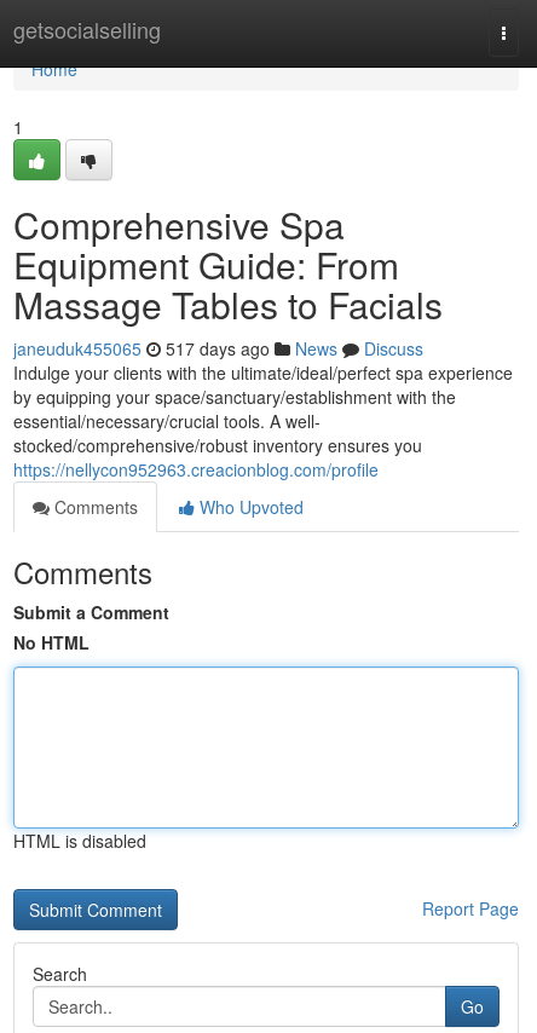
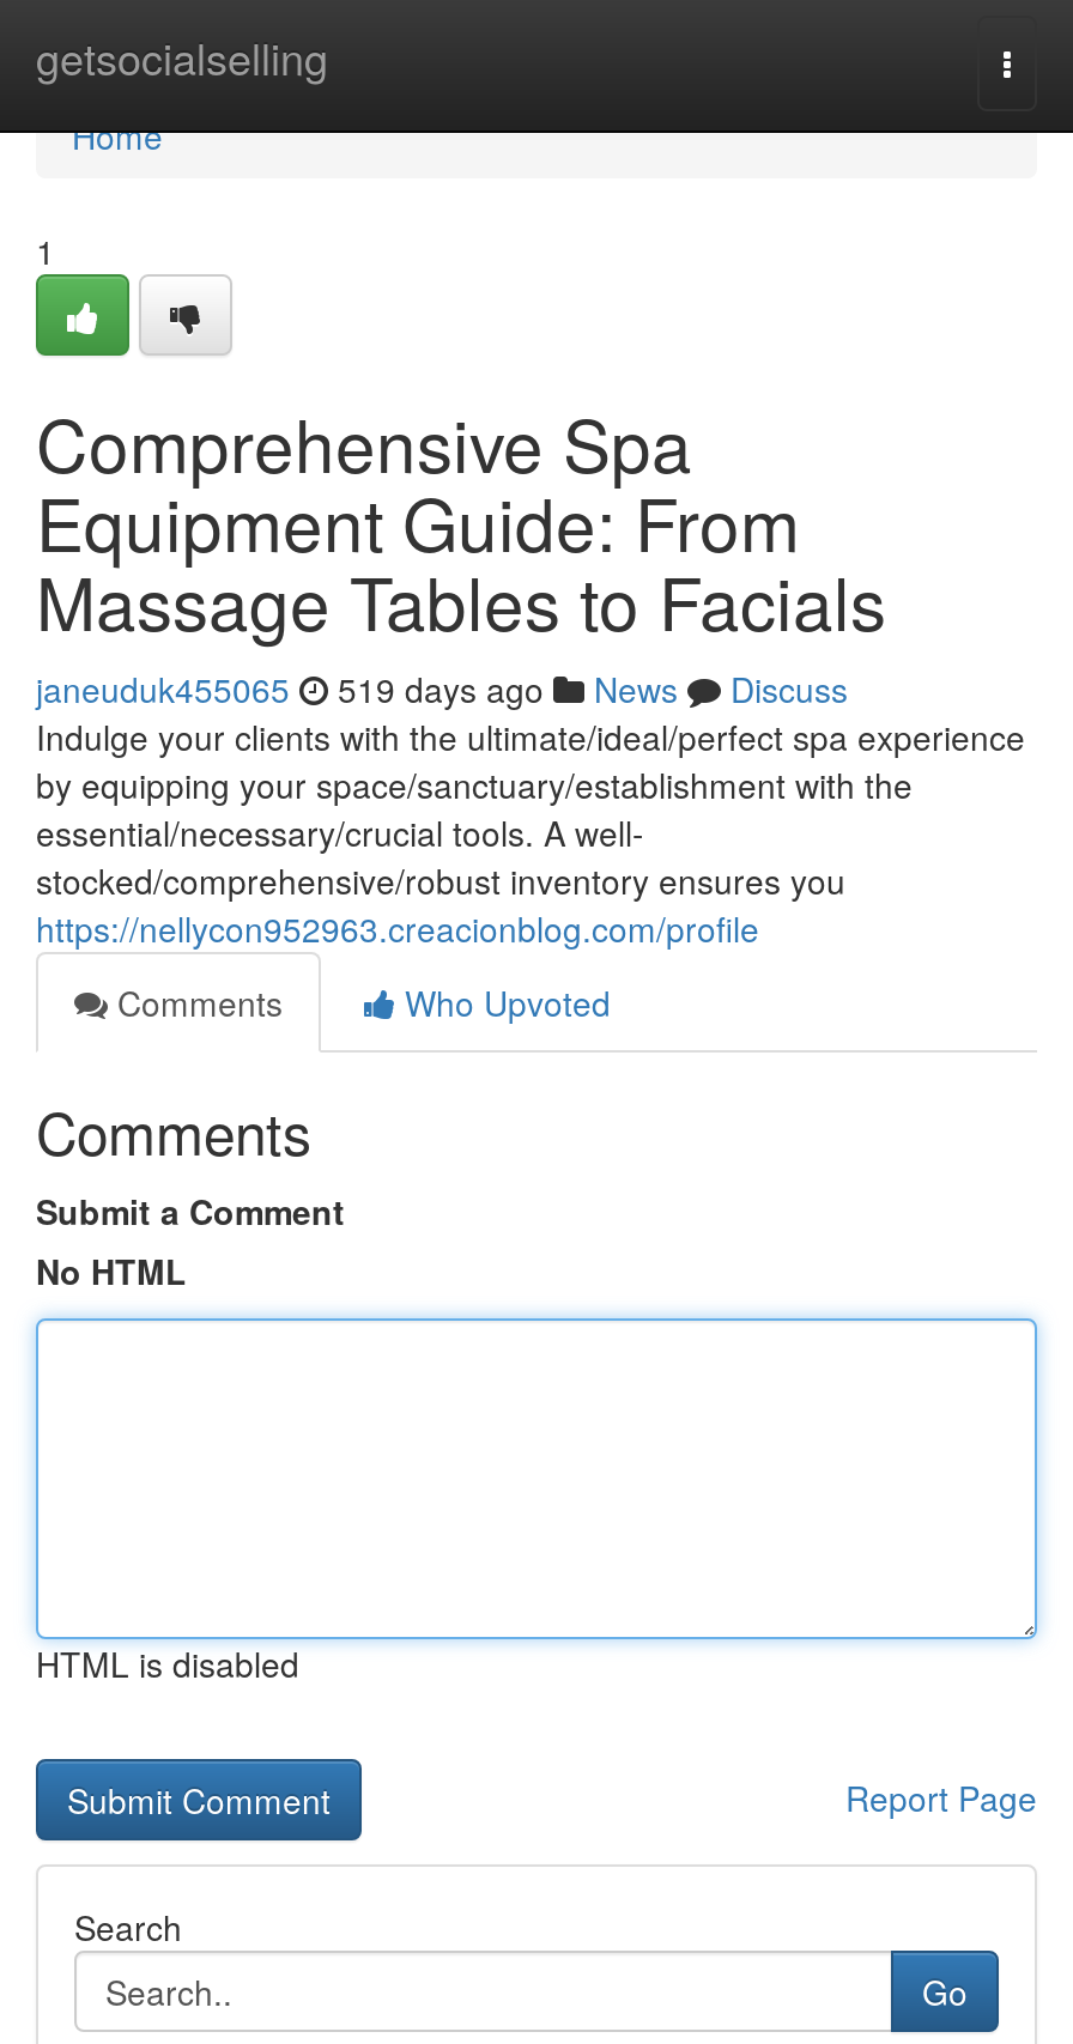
[13,336,423,360] janeuduk455065 517 days ago News Discuss -> [36,665,848,712] janeuduk455065 519 days ago News Discuss

